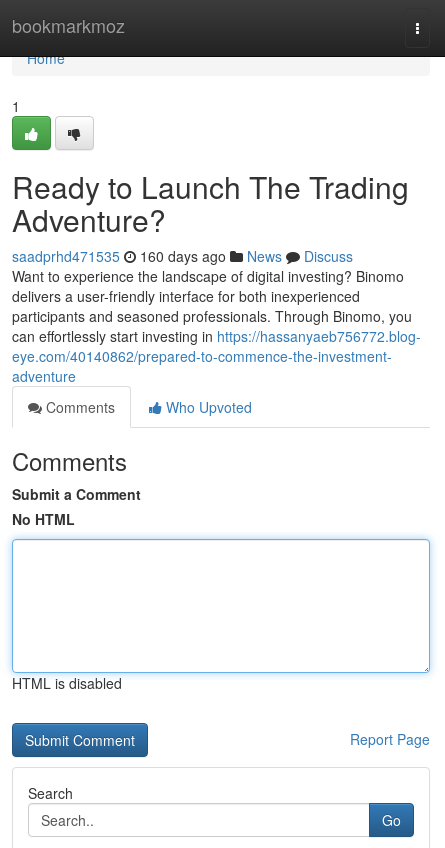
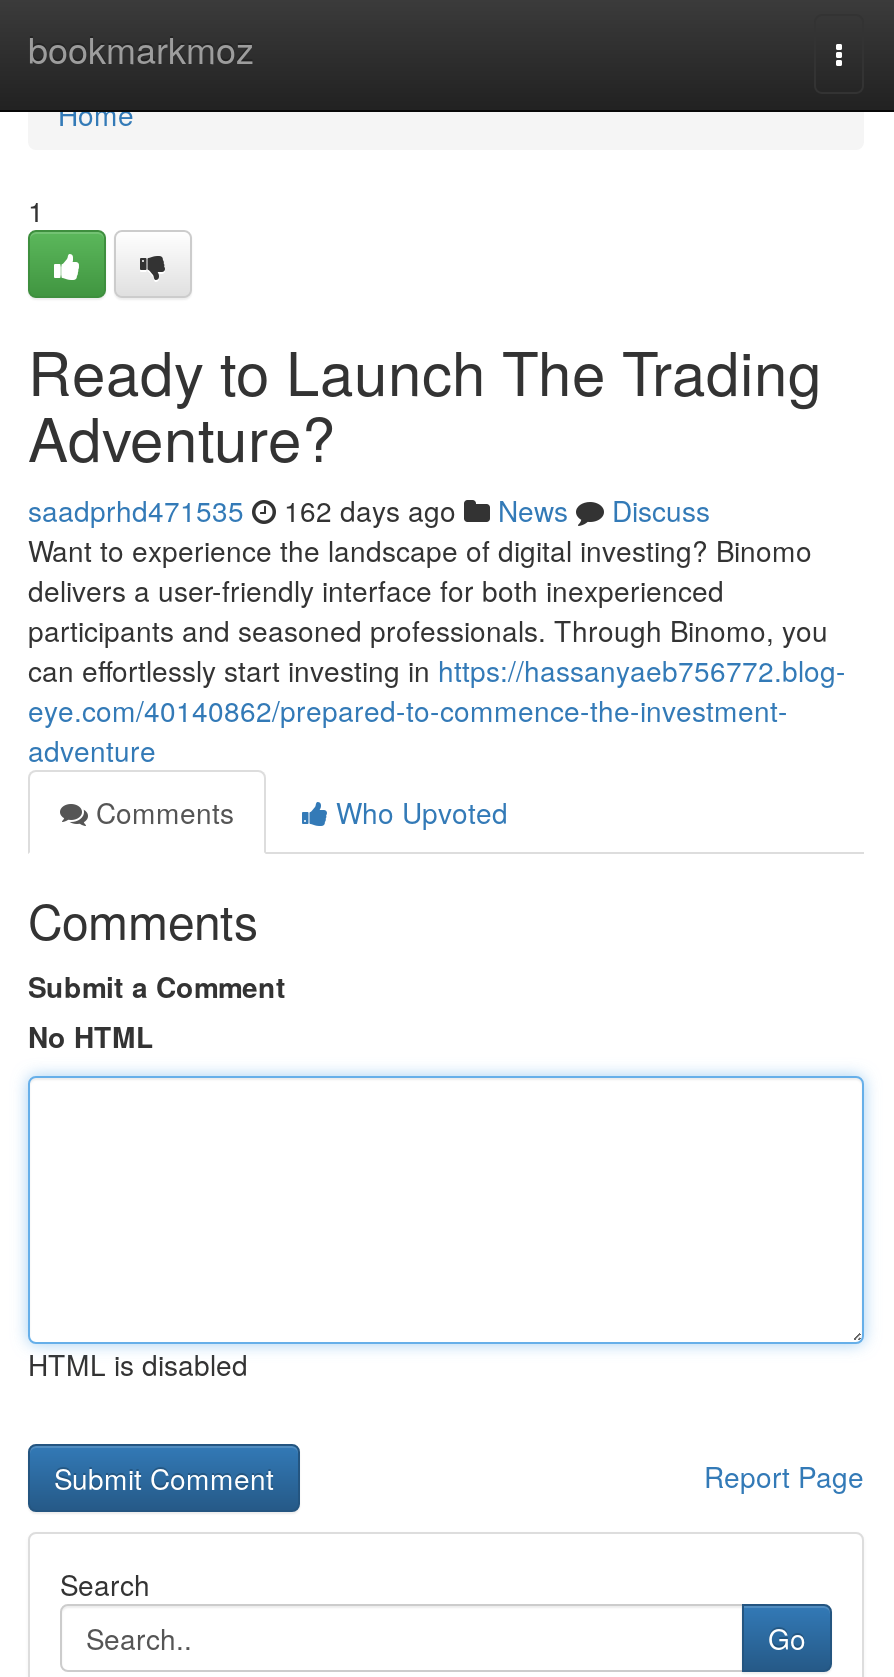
[12,246,353,266] saadprhd471535 160 days ago News Discuss -> [28,490,710,530] saadprhd471535 162 days ago News Discuss

